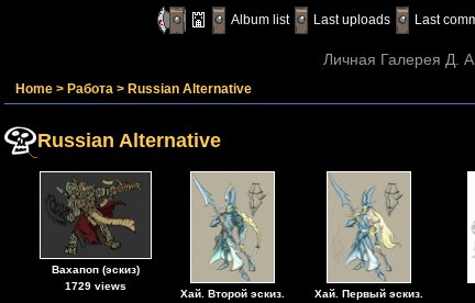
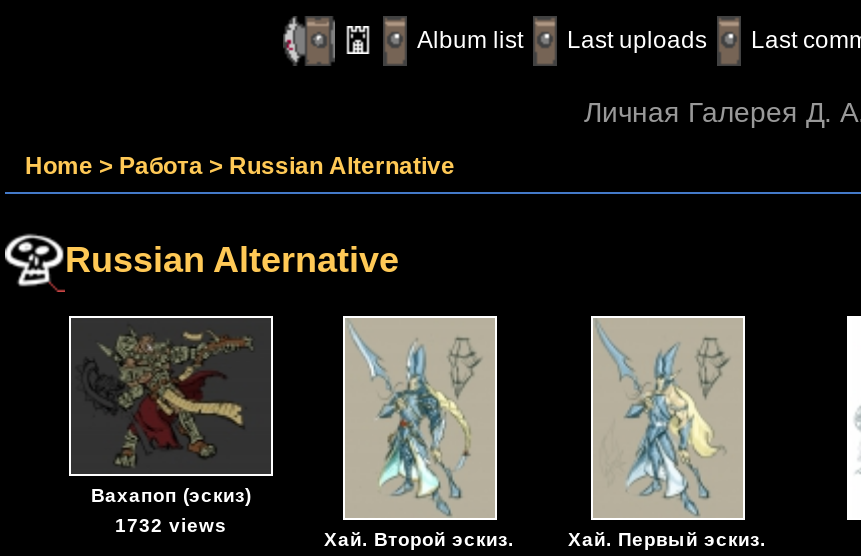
[65,280,126,292] 1729 views -> [115,514,227,536] 1732 views

